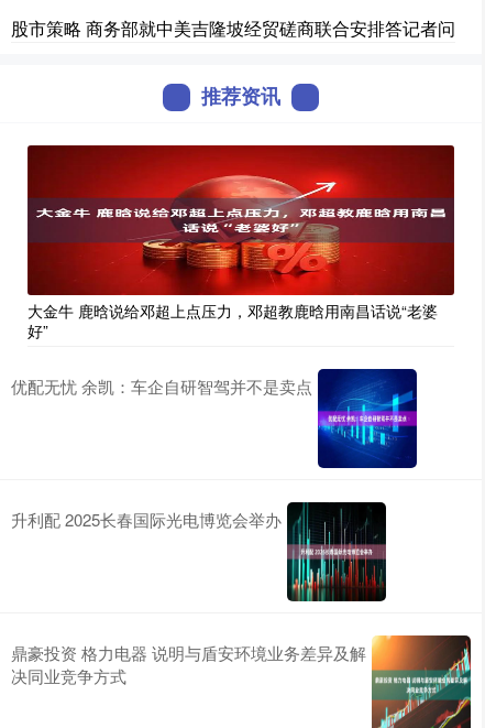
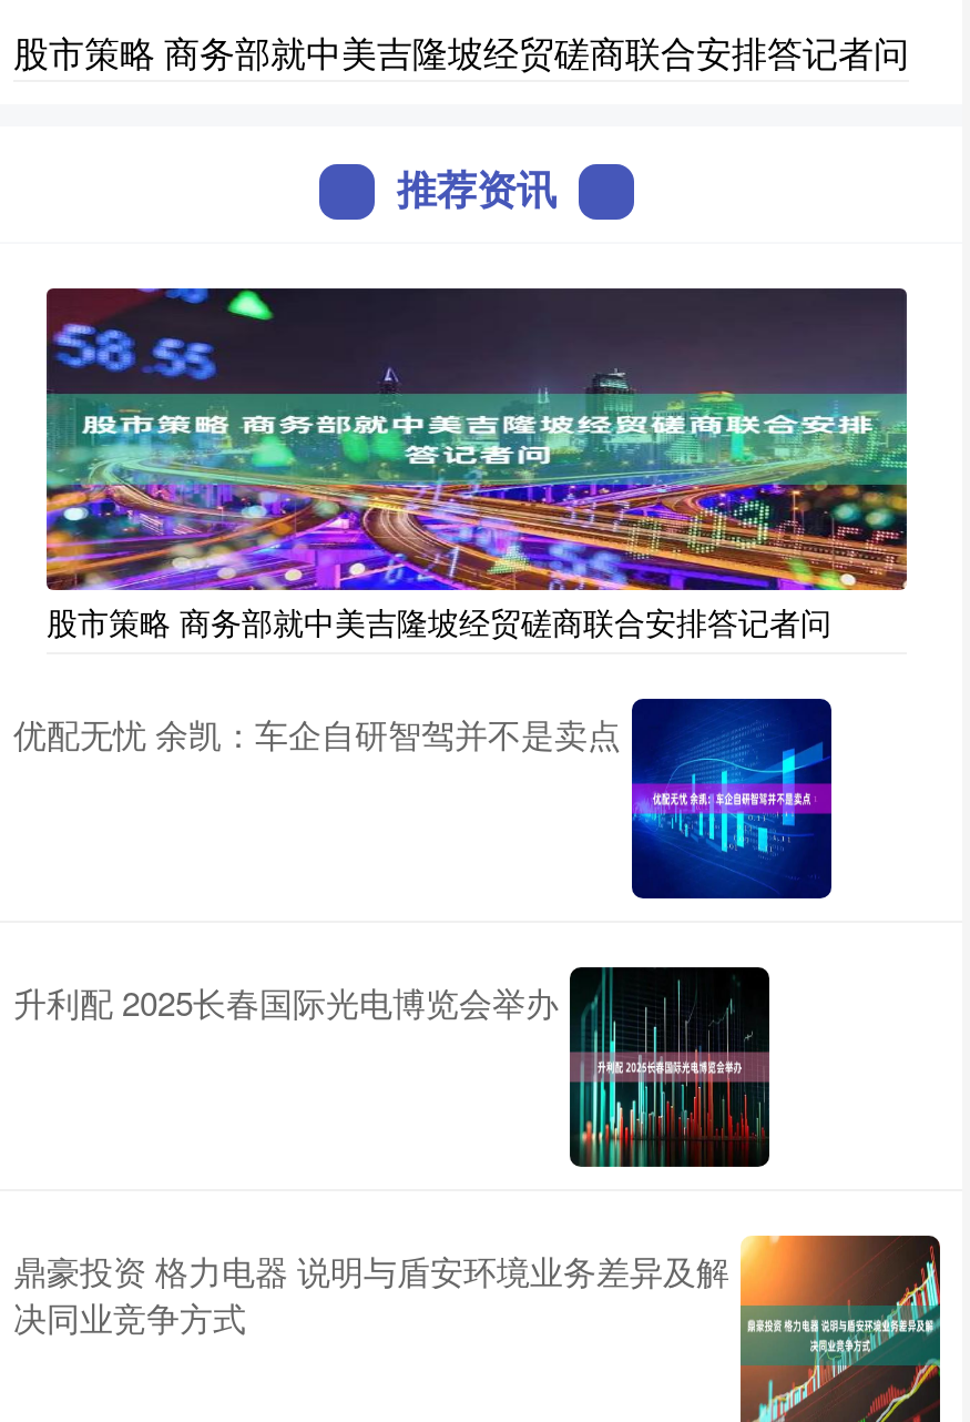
[26,144,455,341] [image] | 大金牛 鹿晗说给邓超上点压力，邓超教鹿晗用南昌话说“老婆 | 好” -> [44,286,909,643] [image] | 股市策略 商务部就中美吉隆坡经贸磋商联合安排答记者问

